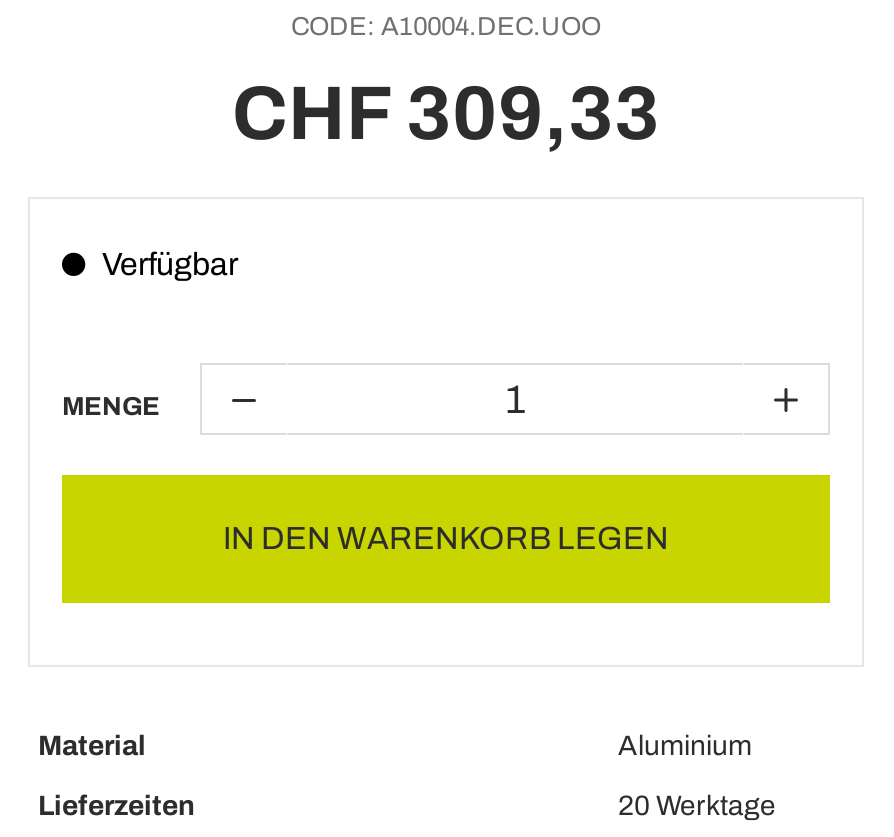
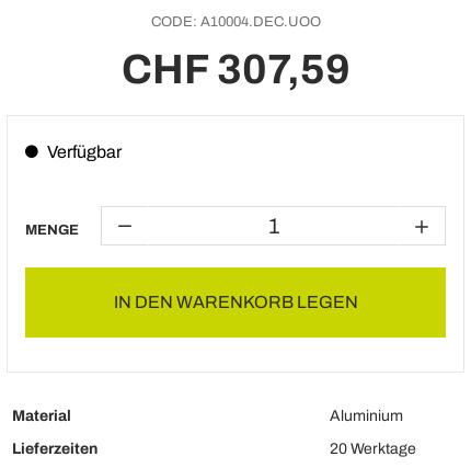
[232,72,660,154] CHF 309,33 -> [121,47,350,92] CHF 307,59

